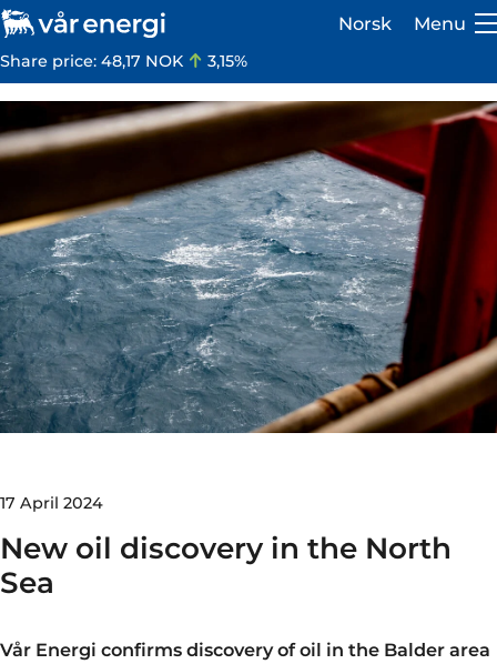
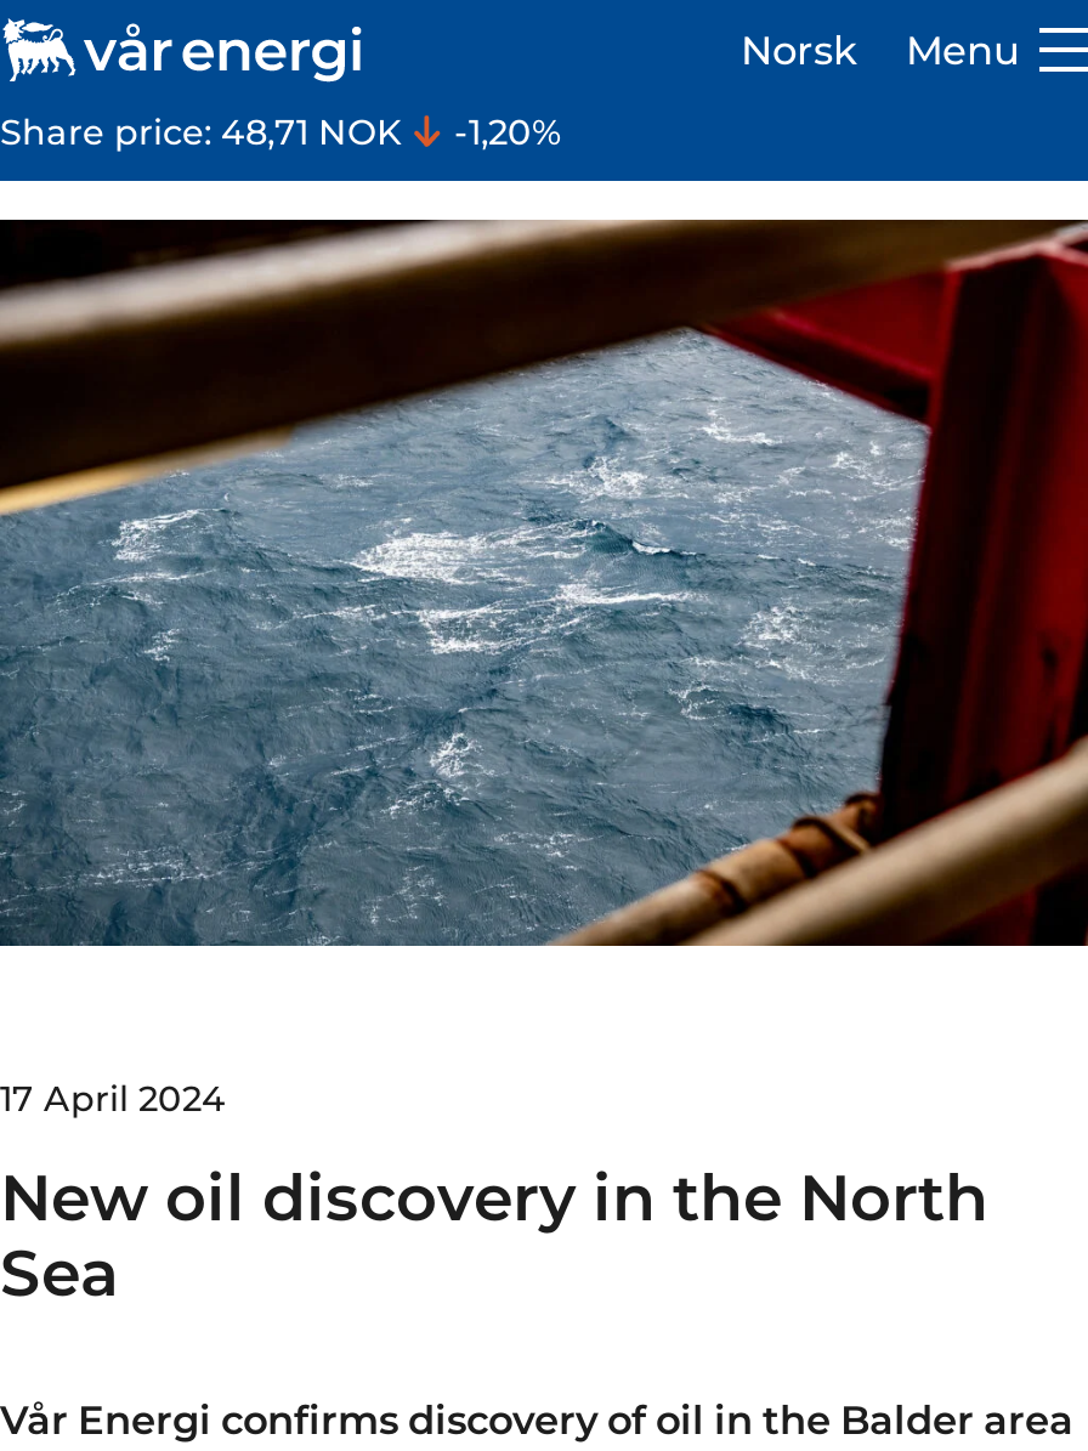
[0,51,187,71] Share price: 48,17 NOK -> [0,110,410,154] Share price: 48,71 NOK
[203,51,247,71] 3,15% -> [444,110,561,154] -1,20%

